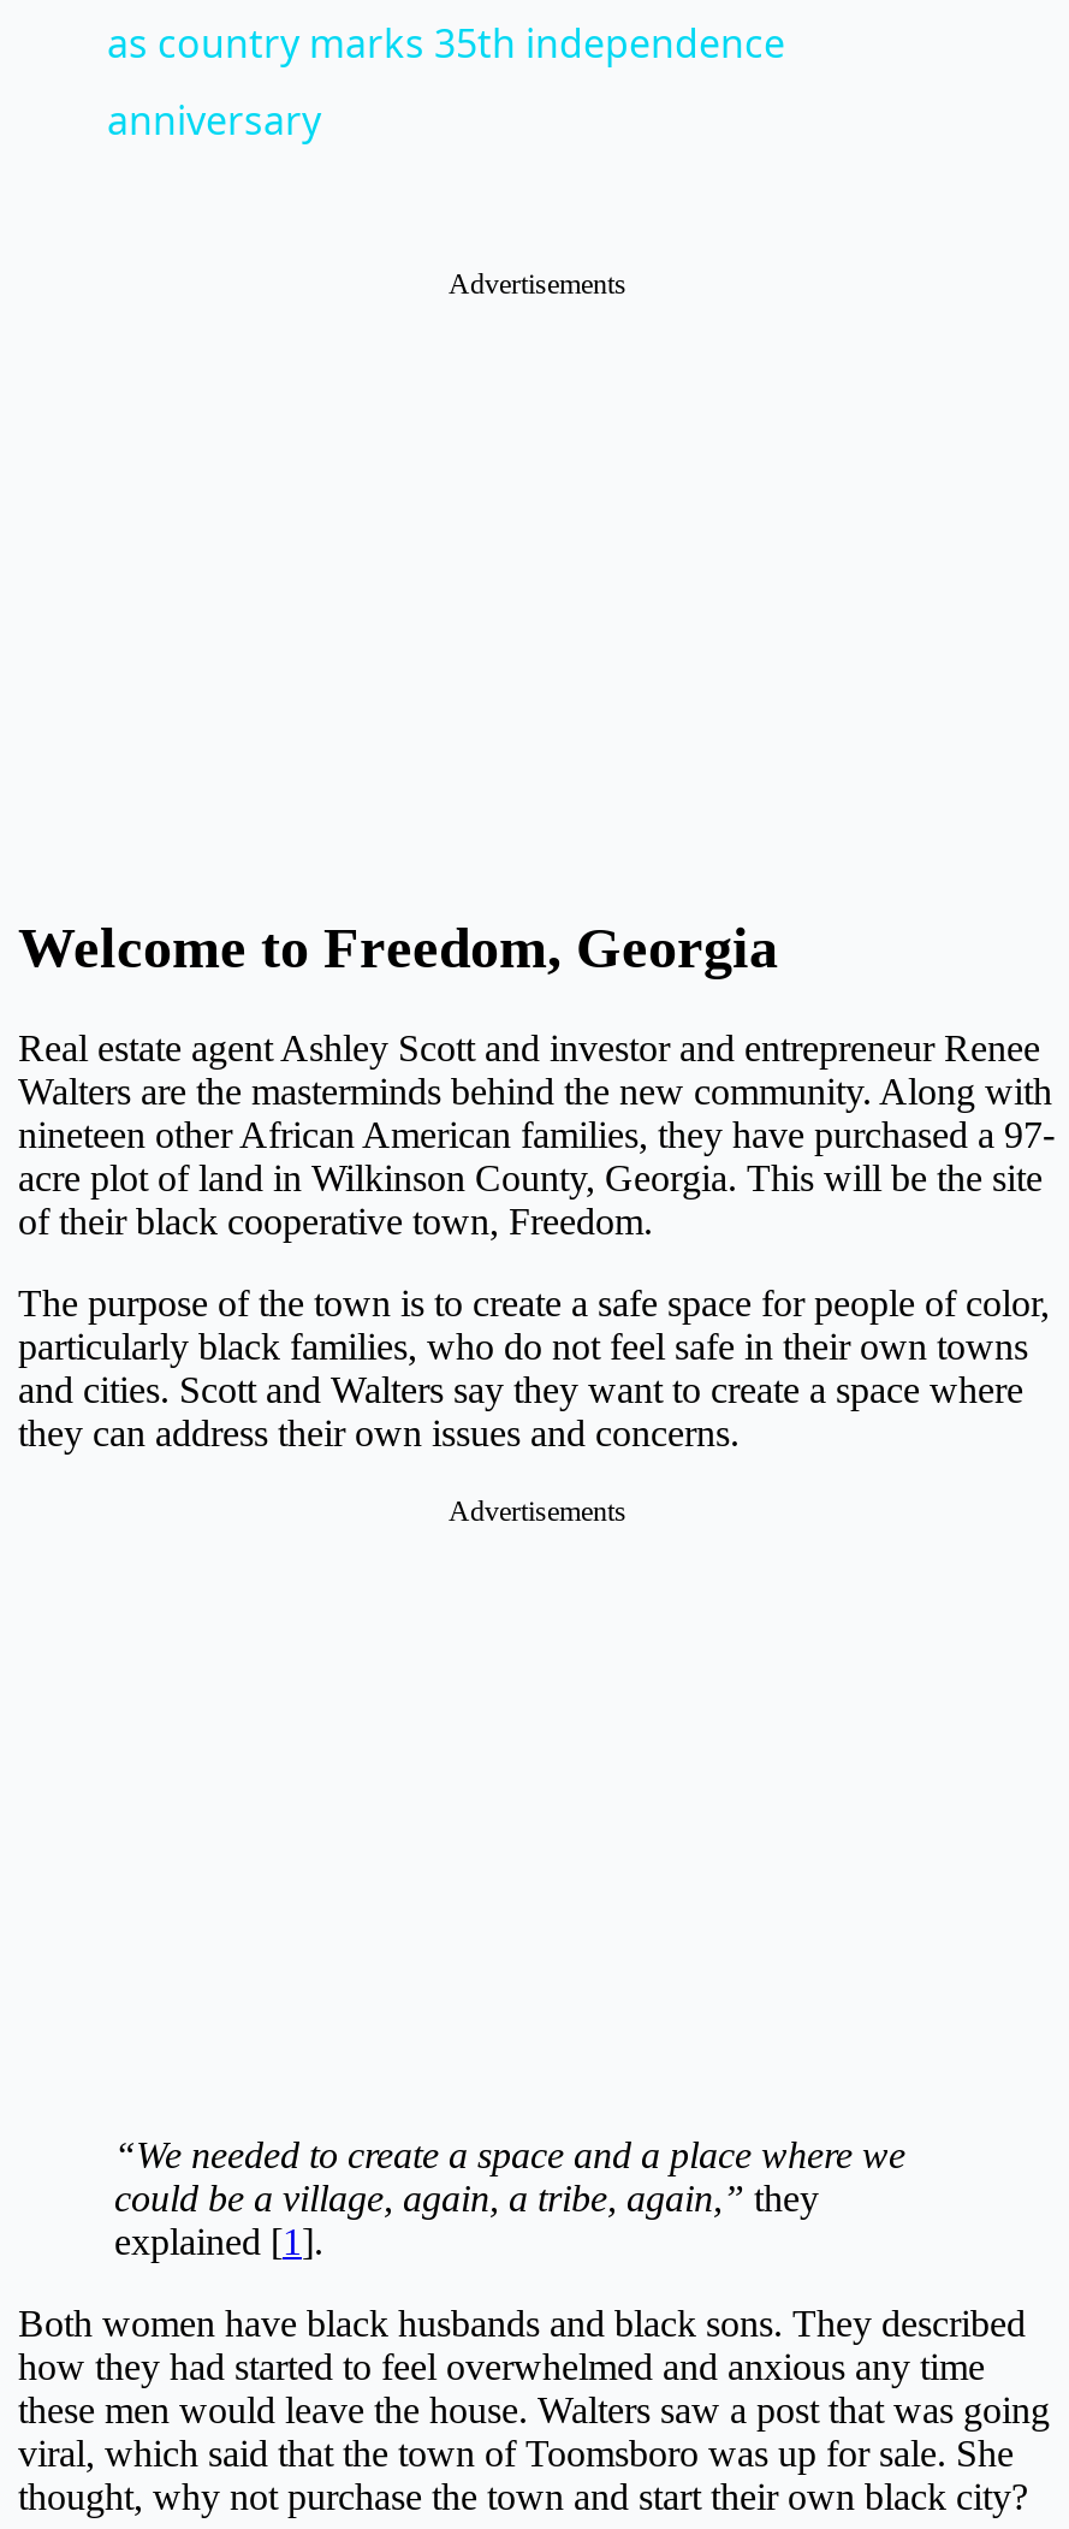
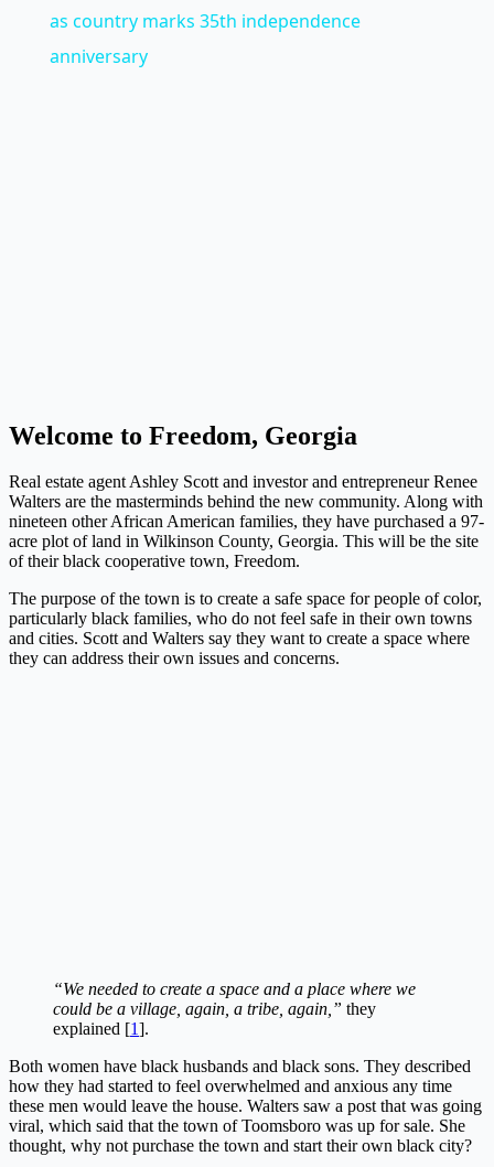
[449,266,626,300] Advertisements -> none
[449,1495,626,1529] Advertisements -> none

